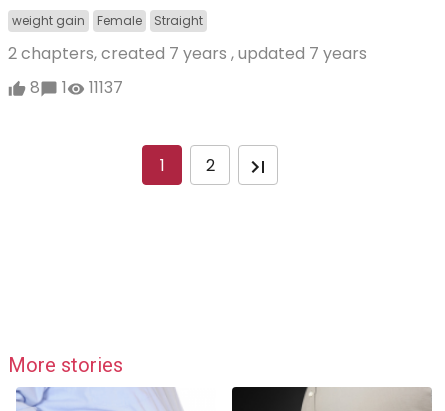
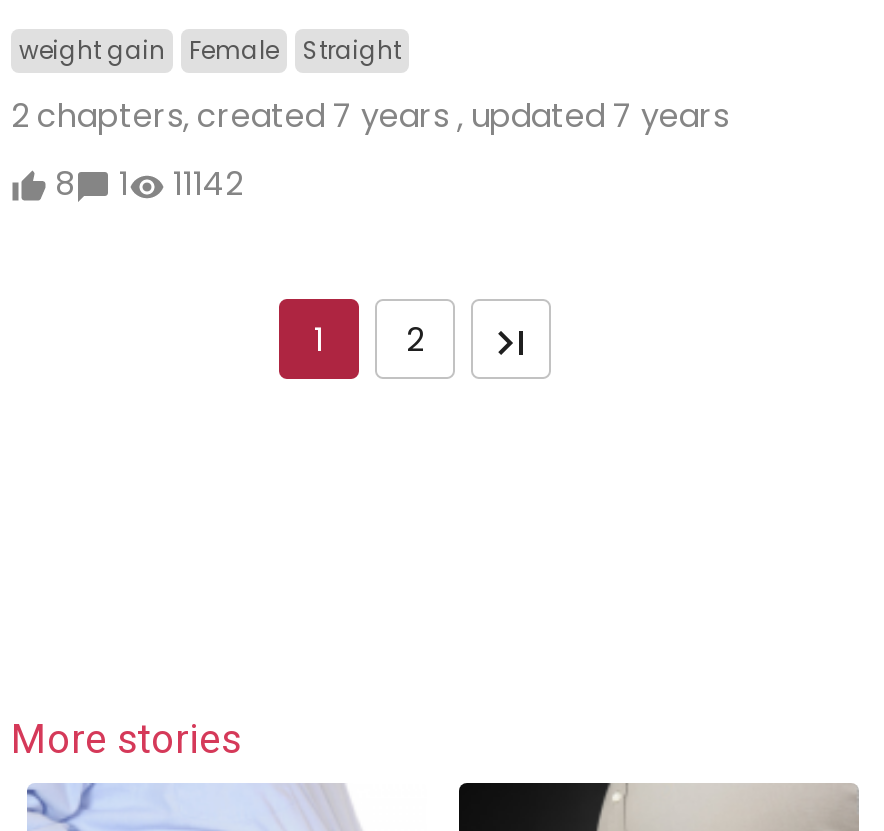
[85,76,123,99] 11137 -> [165,161,243,207] 11142

